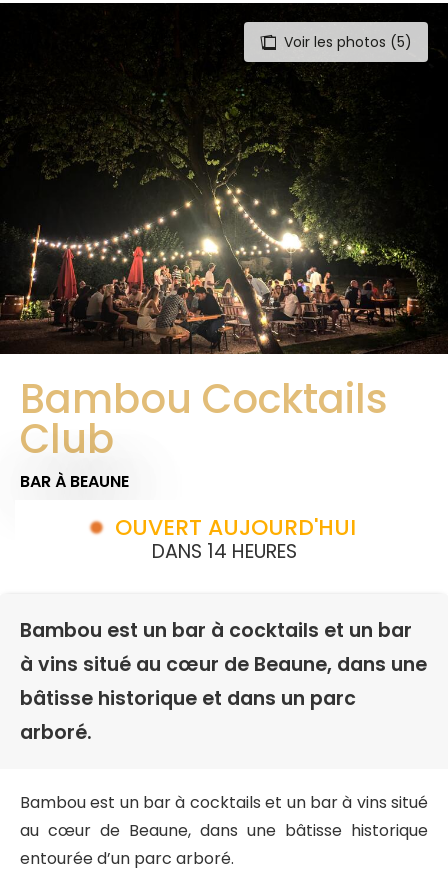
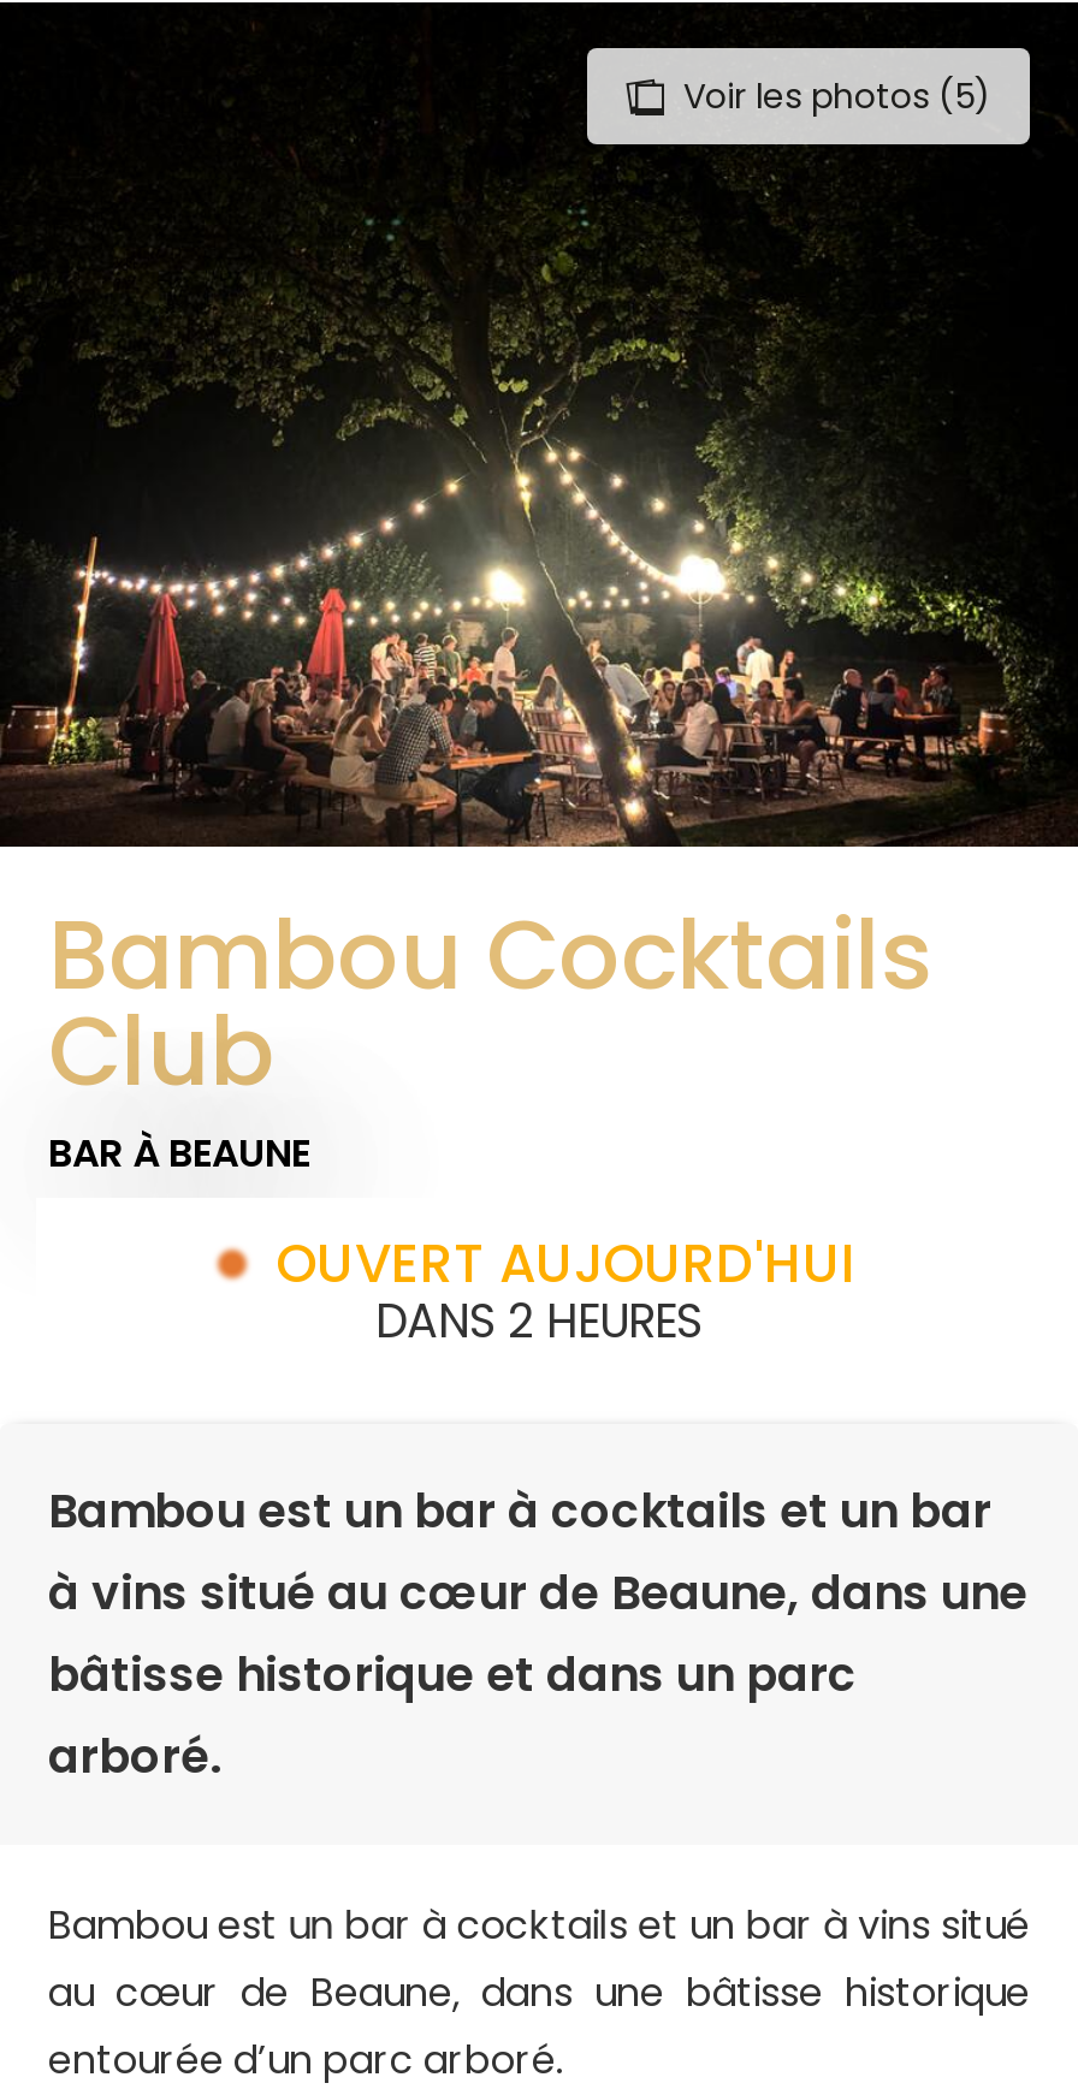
[151,538,296,565] DANS 14 HEURES -> [375,1289,703,1353] DANS 2 HEURES

